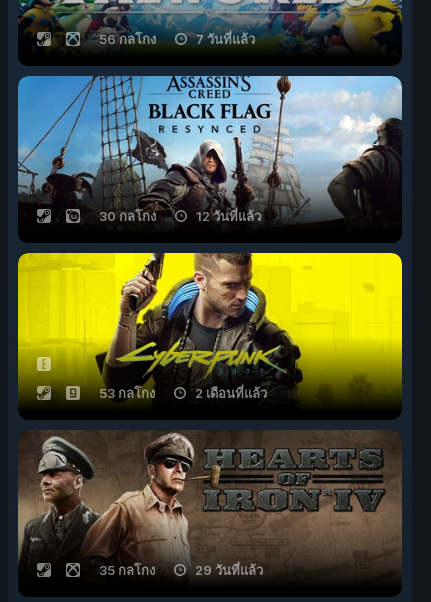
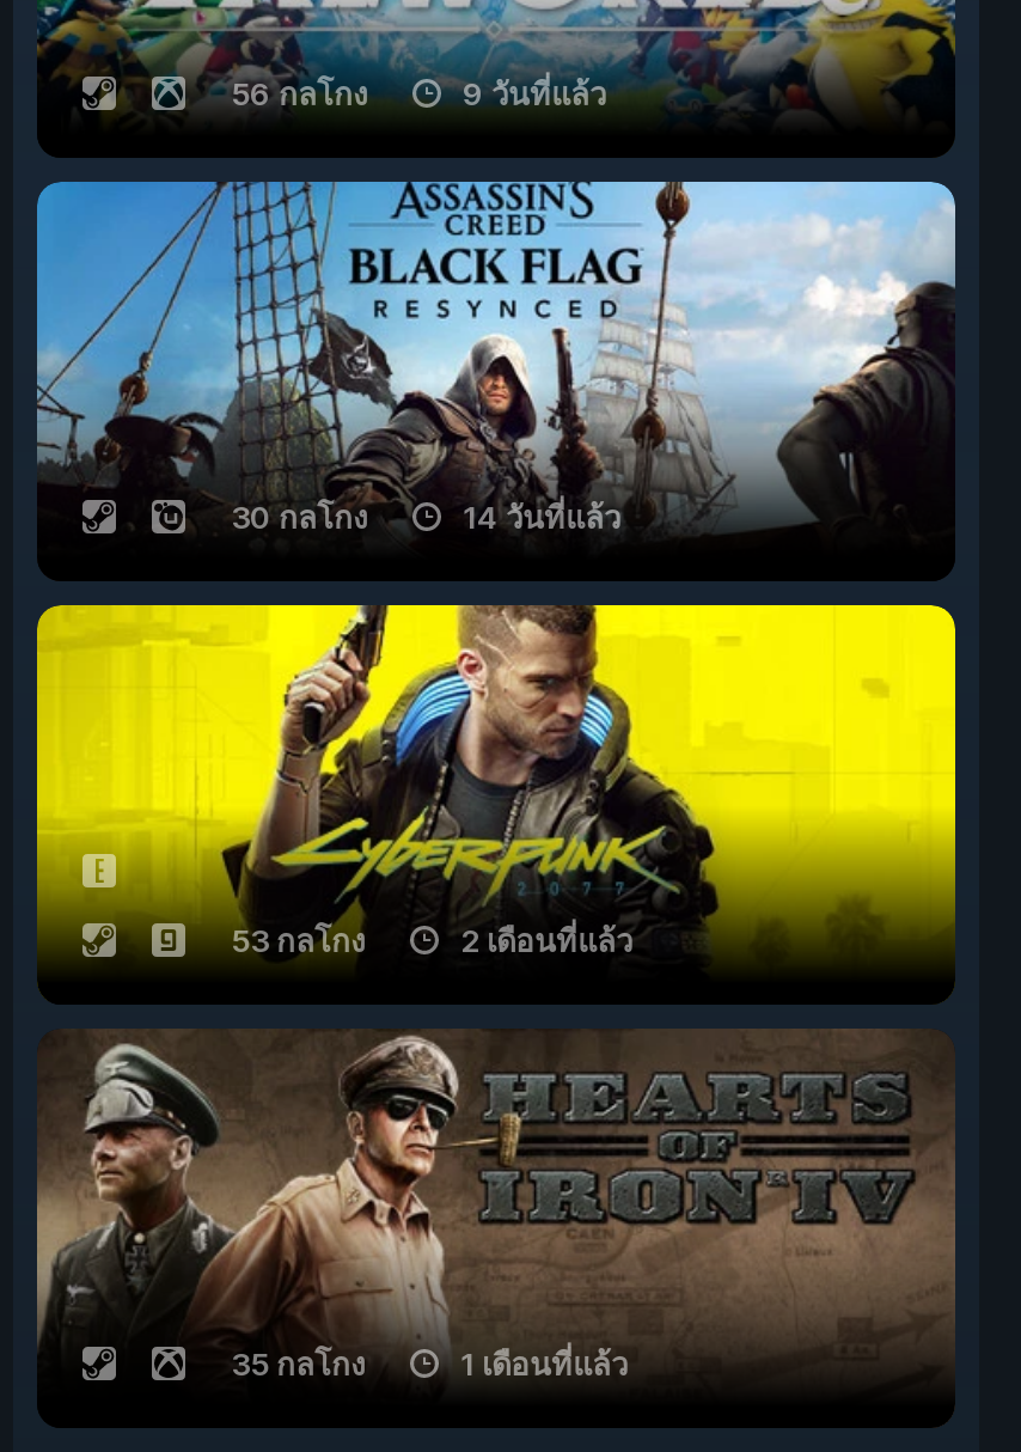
[196,31,255,47] 7 วันที่แล้ว -> [463,74,606,112] 9 วันที่แล้ว
[196,208,261,224] 12 วันที่แล้ว -> [463,498,620,536] 14 วันที่แล้ว
[195,562,263,578] 29 วันที่แล้ว -> [460,1344,628,1383] 1 เดือนที่แล้ว

